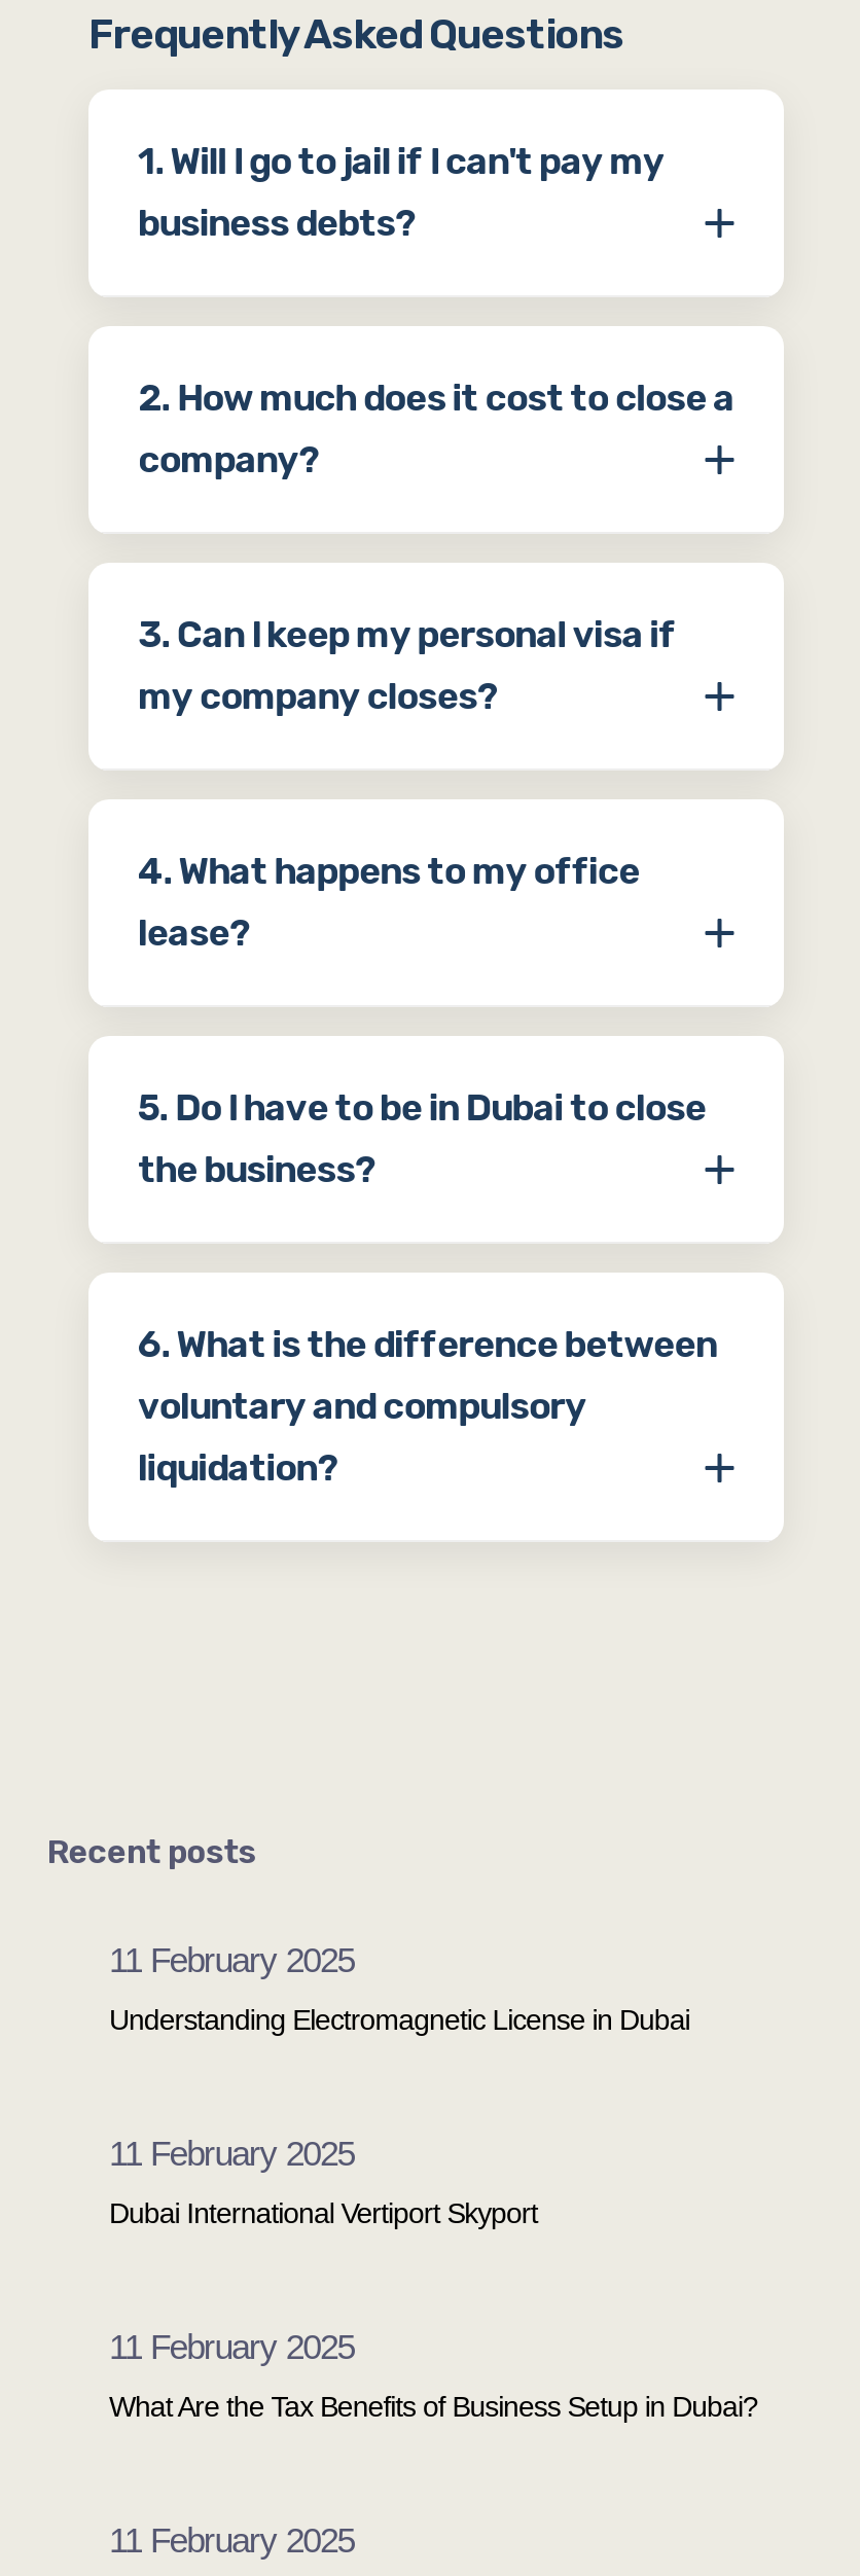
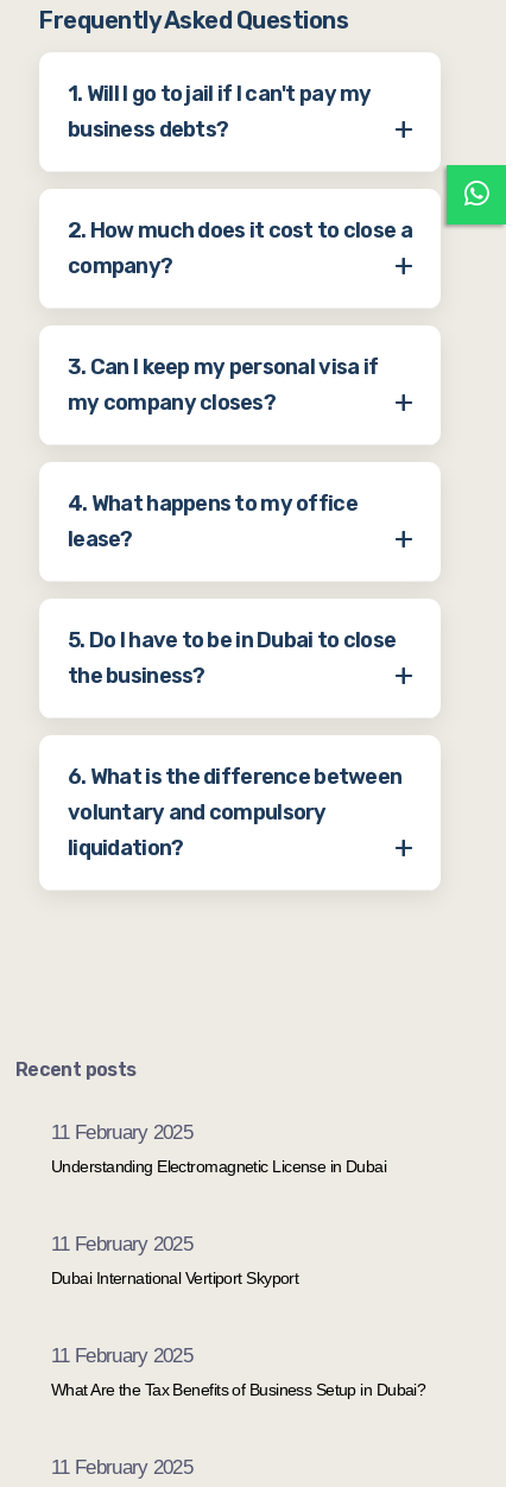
none -> [443,164,502,228] [image]

